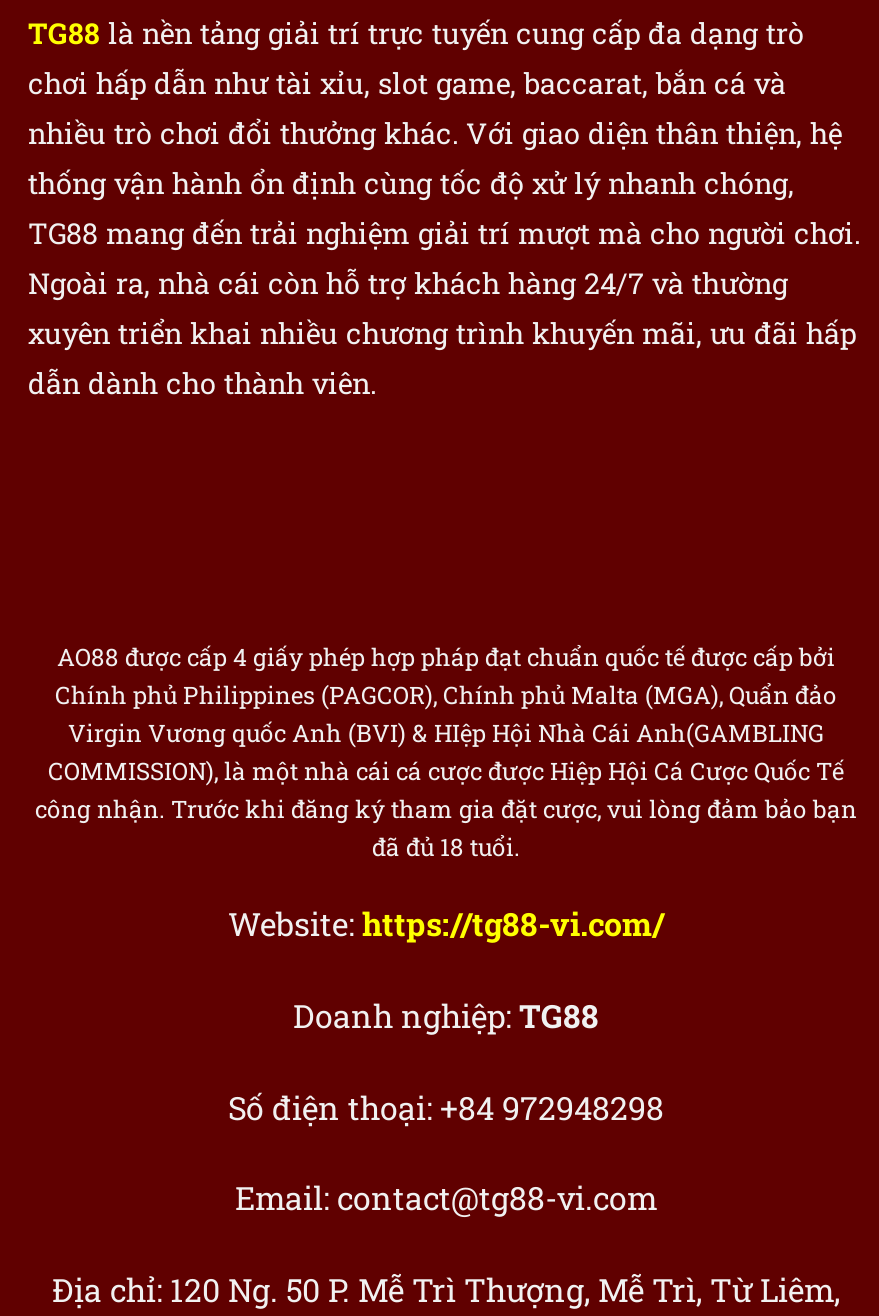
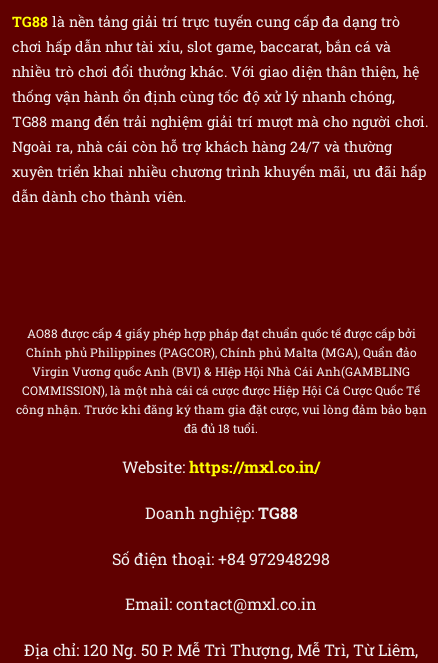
[228,902,664,944] Website: https://tg88-vi.com/ -> [122,456,320,477] Website: https://mxl.co.in/
[235,1177,657,1219] Email: contact@tg88-vi.com -> [125,593,317,614] Email: contact@mxl.co.in

